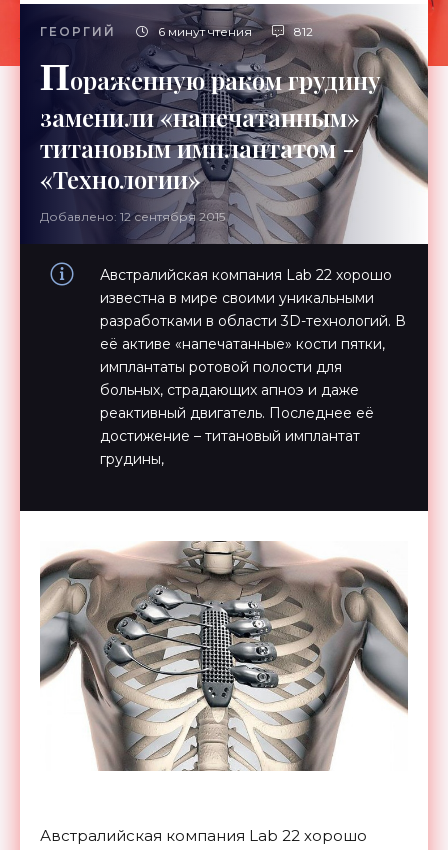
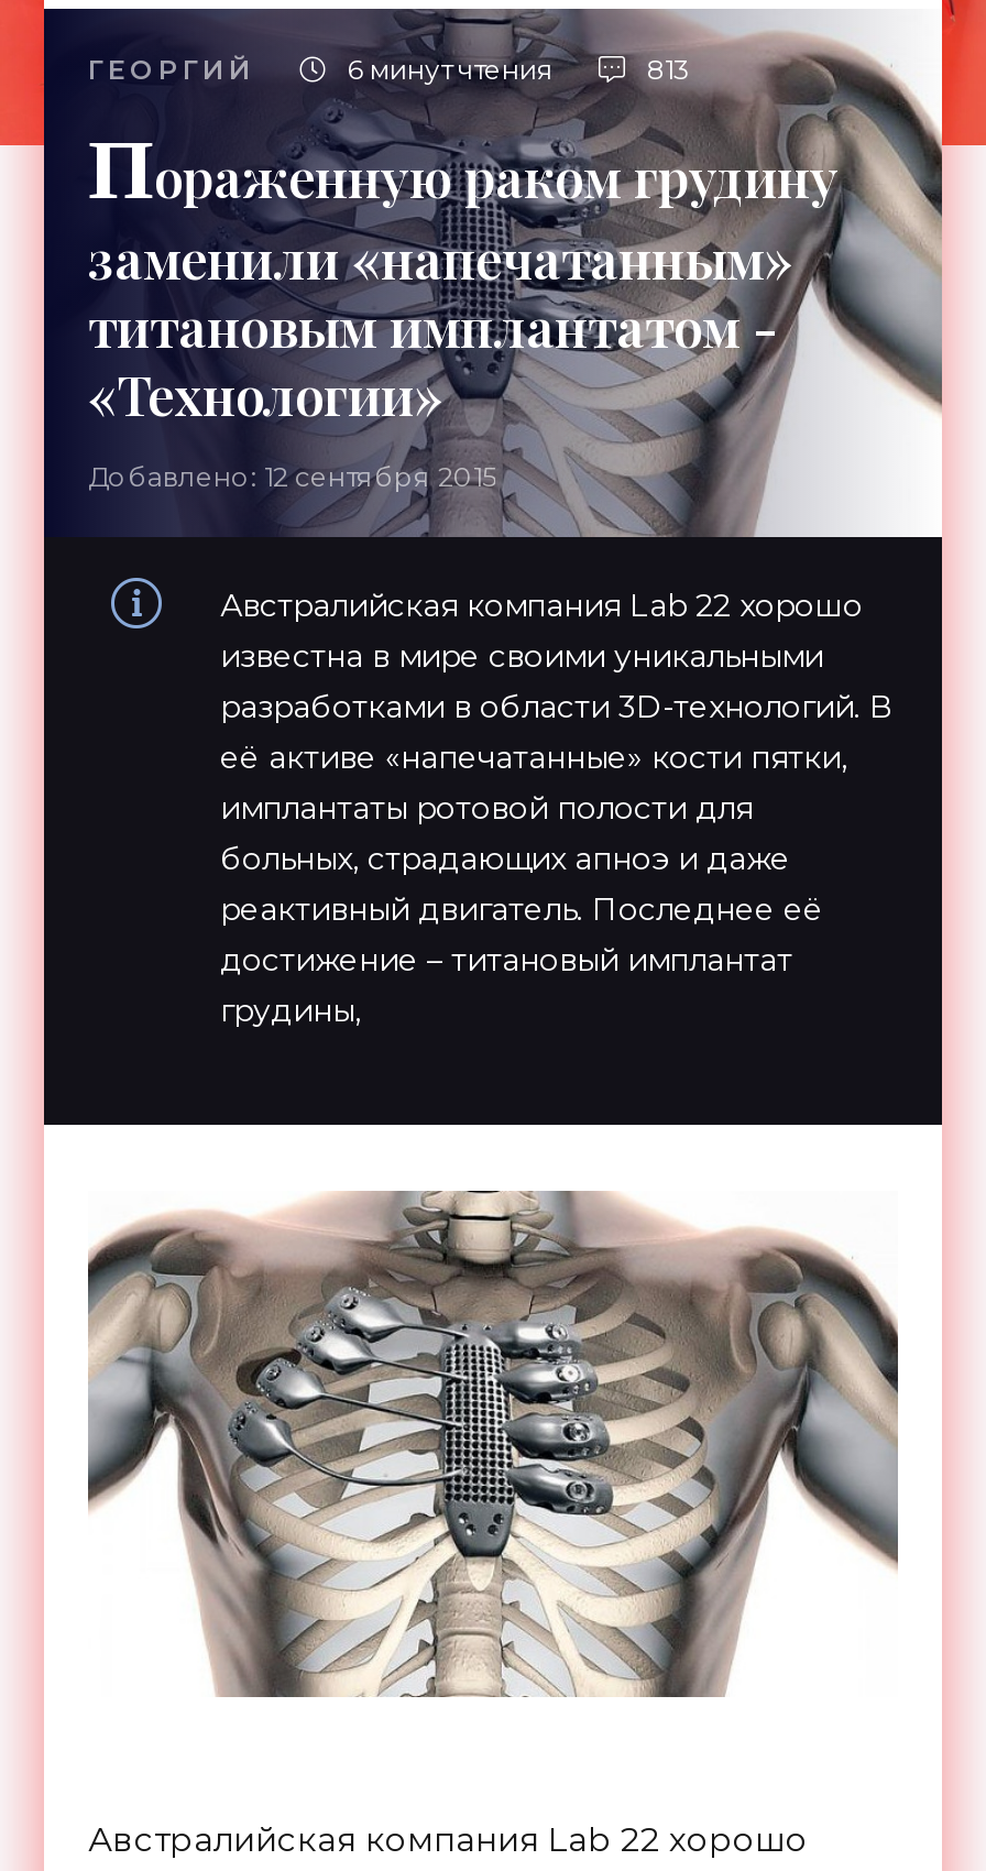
[294,24,313,39] 812 -> [647,53,689,86] 813

